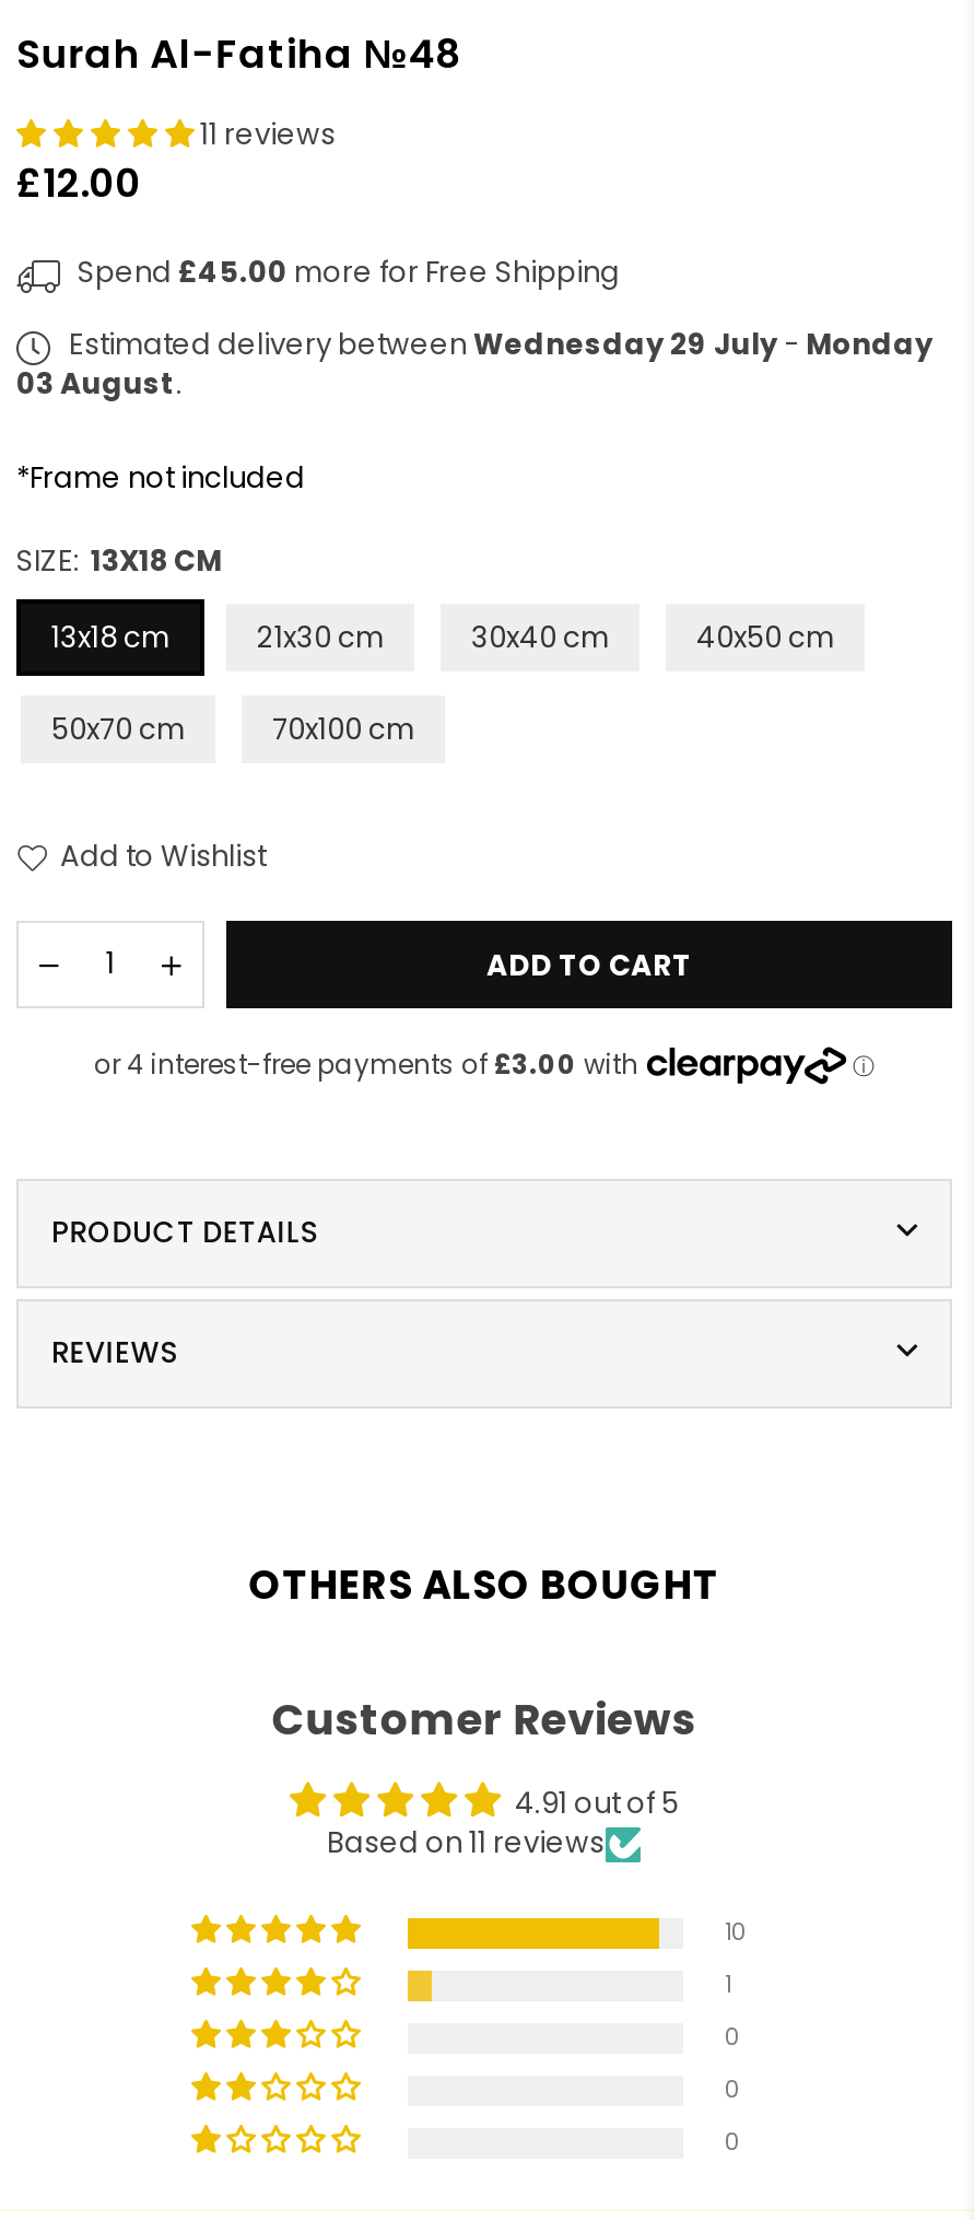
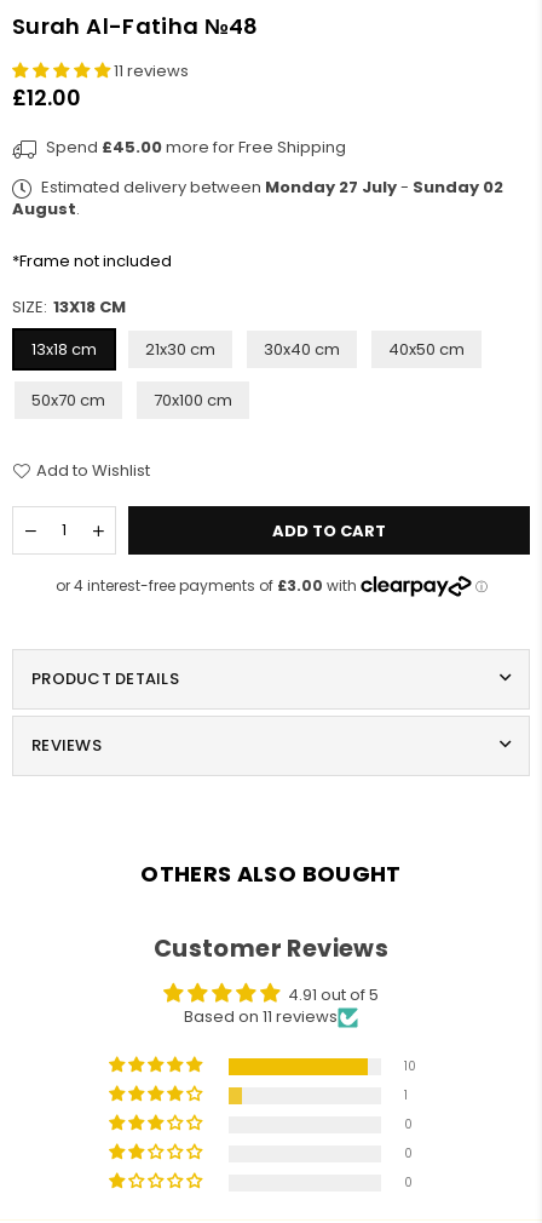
[16,324,932,405] Estimated delivery between Wednesday 29 July - Monday | 03 August. -> [12,176,503,220] Estimated delivery between Monday 27 July - Sunday 02 | August.

